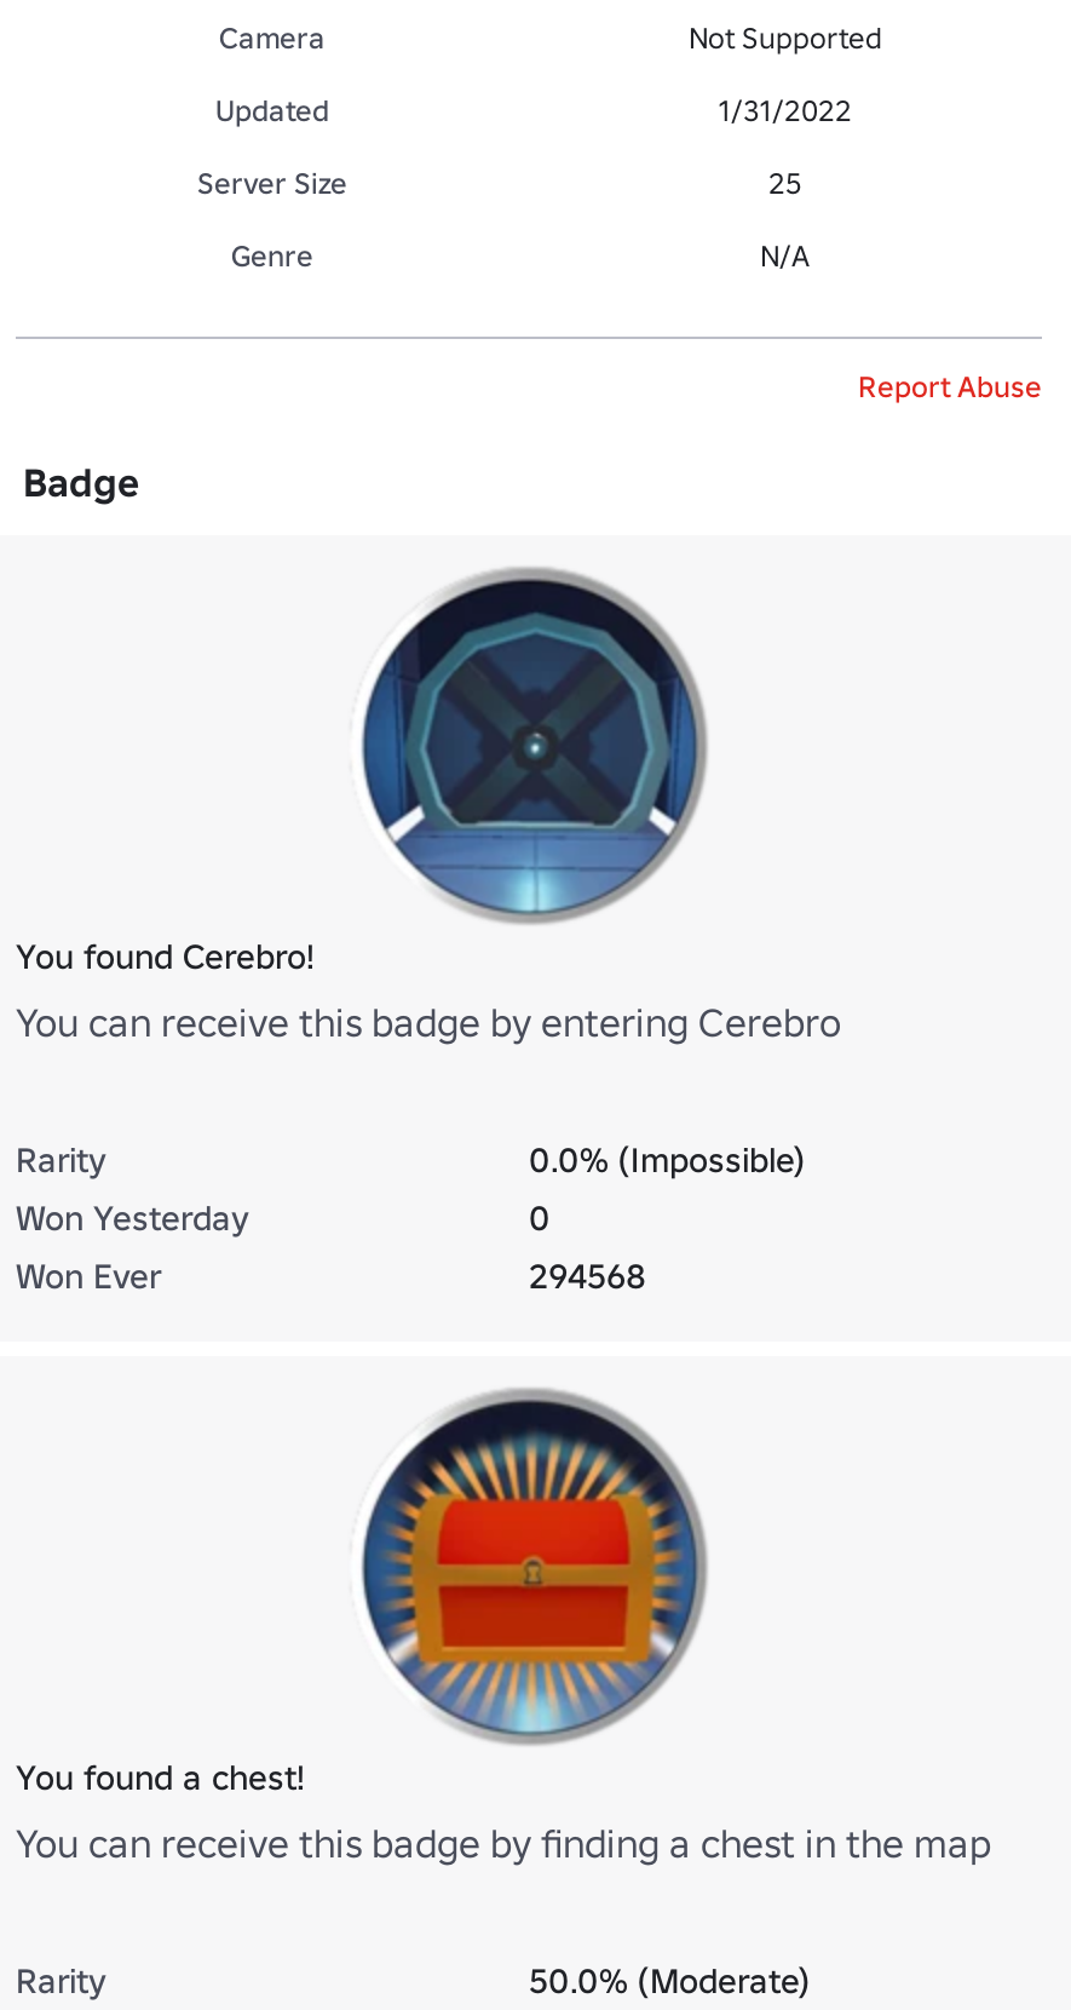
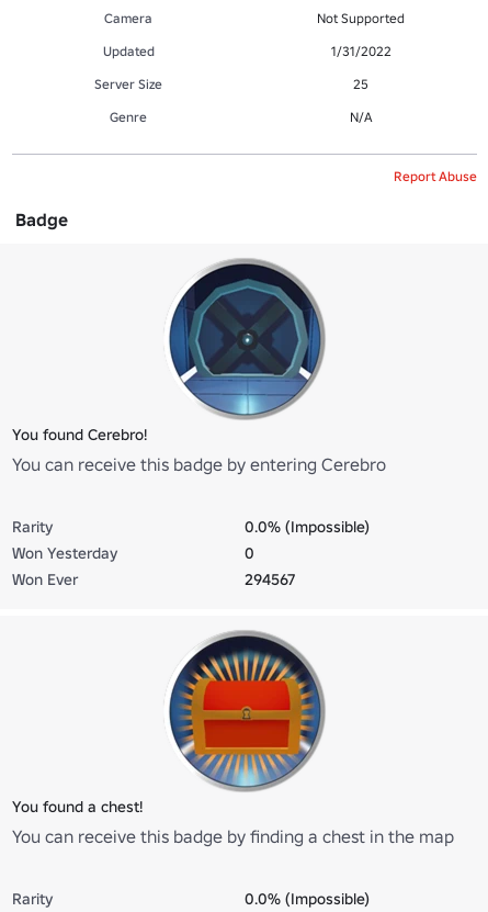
[529,1253,645,1297] 294568 -> [245,569,295,589] 294567
[529,1958,810,2002] 50.0% (Moderate) -> [245,888,370,908] 0.0% (Impossible)

